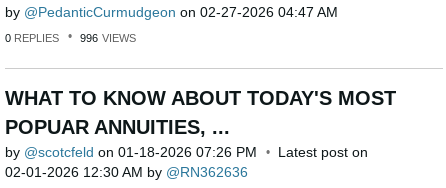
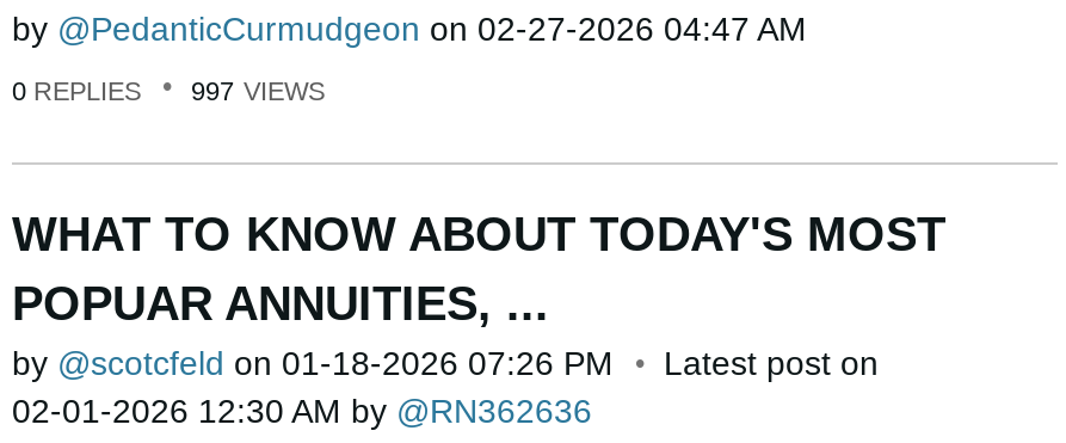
[5,32,136,44] 0 REPLIES 996 VIEWS -> [12,76,325,104] 0 REPLIES 997 VIEWS

